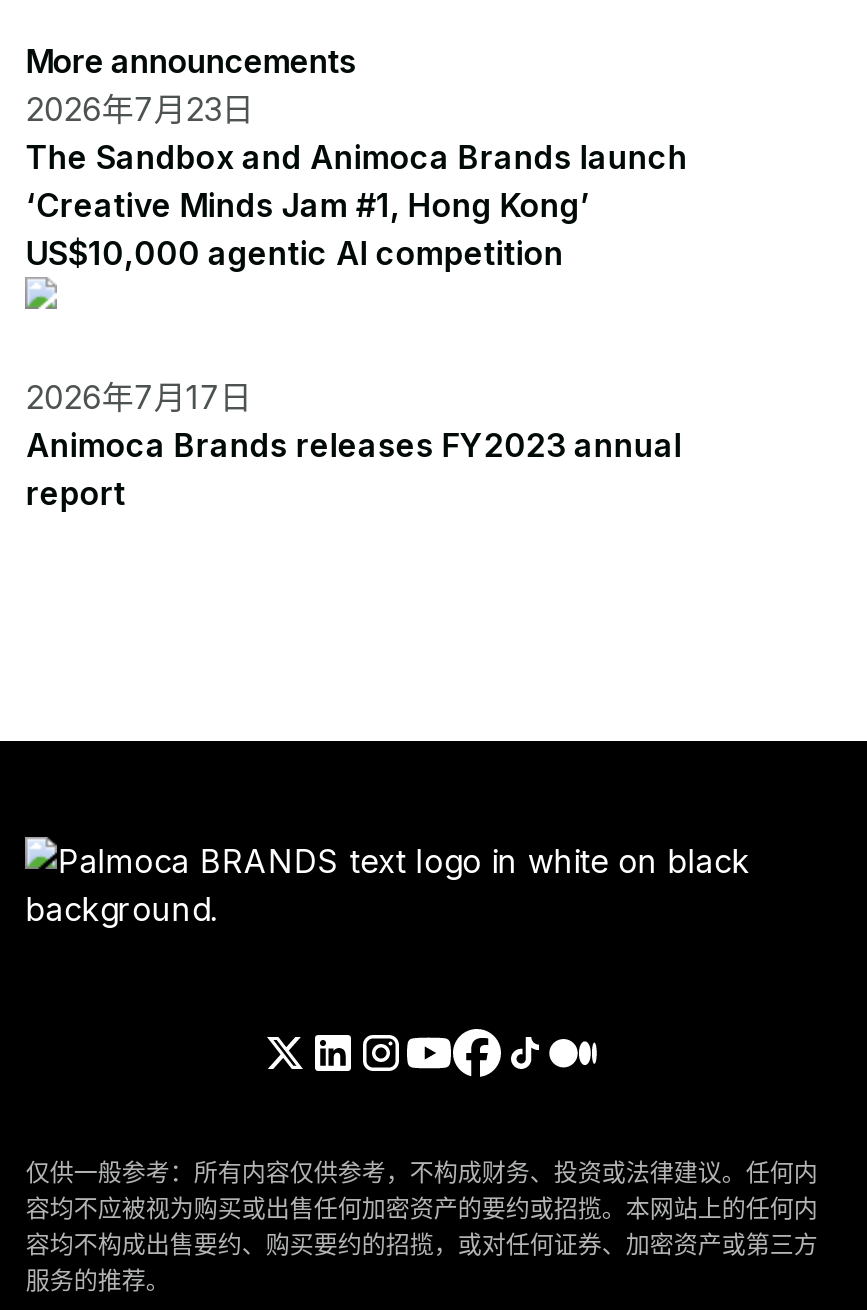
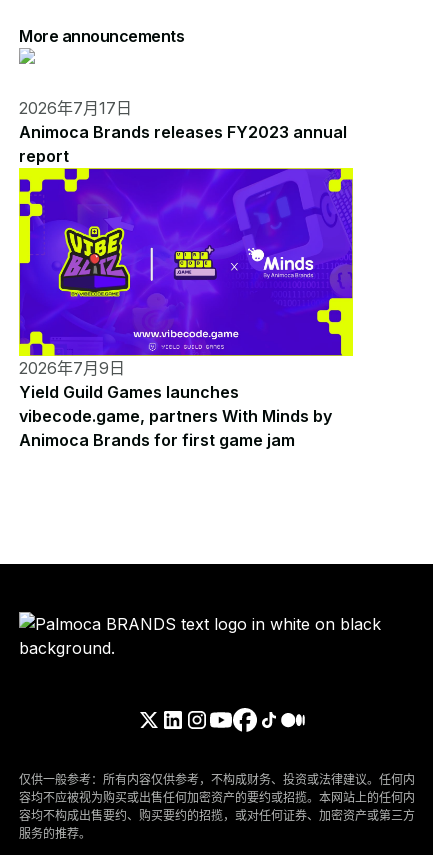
[26,89,688,273] 2026年7月23日 | The Sandbox and Animoca Brands launch | ‘Creative Minds Jam #1, Hong Kong’ | US$10,000 agentic AI competition -> none
moved [26,377,682,513] -> [19,98,347,166]: 2026年7月17日 | Animoca Brands releases FY2023 annual | report
none -> [18,290,354,450] [image] | 2026年7月9日 | Yield Guild Games launches | vibecode.game, partners With Minds by | Animoca Brands for first game jam
none -> [18,167,354,255] [image]

